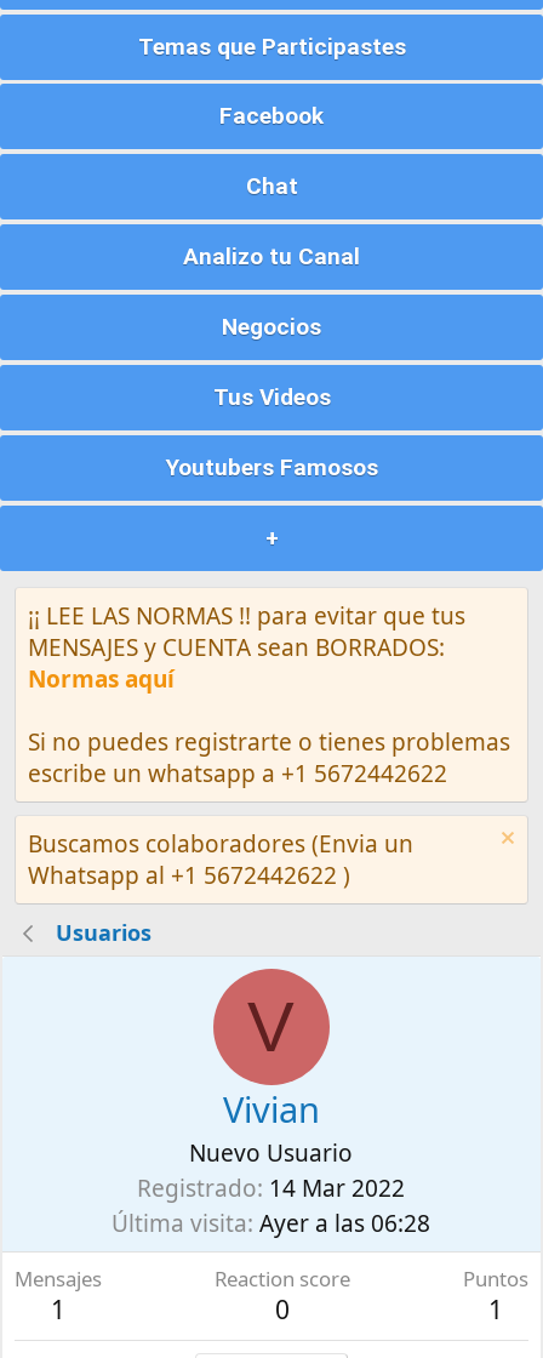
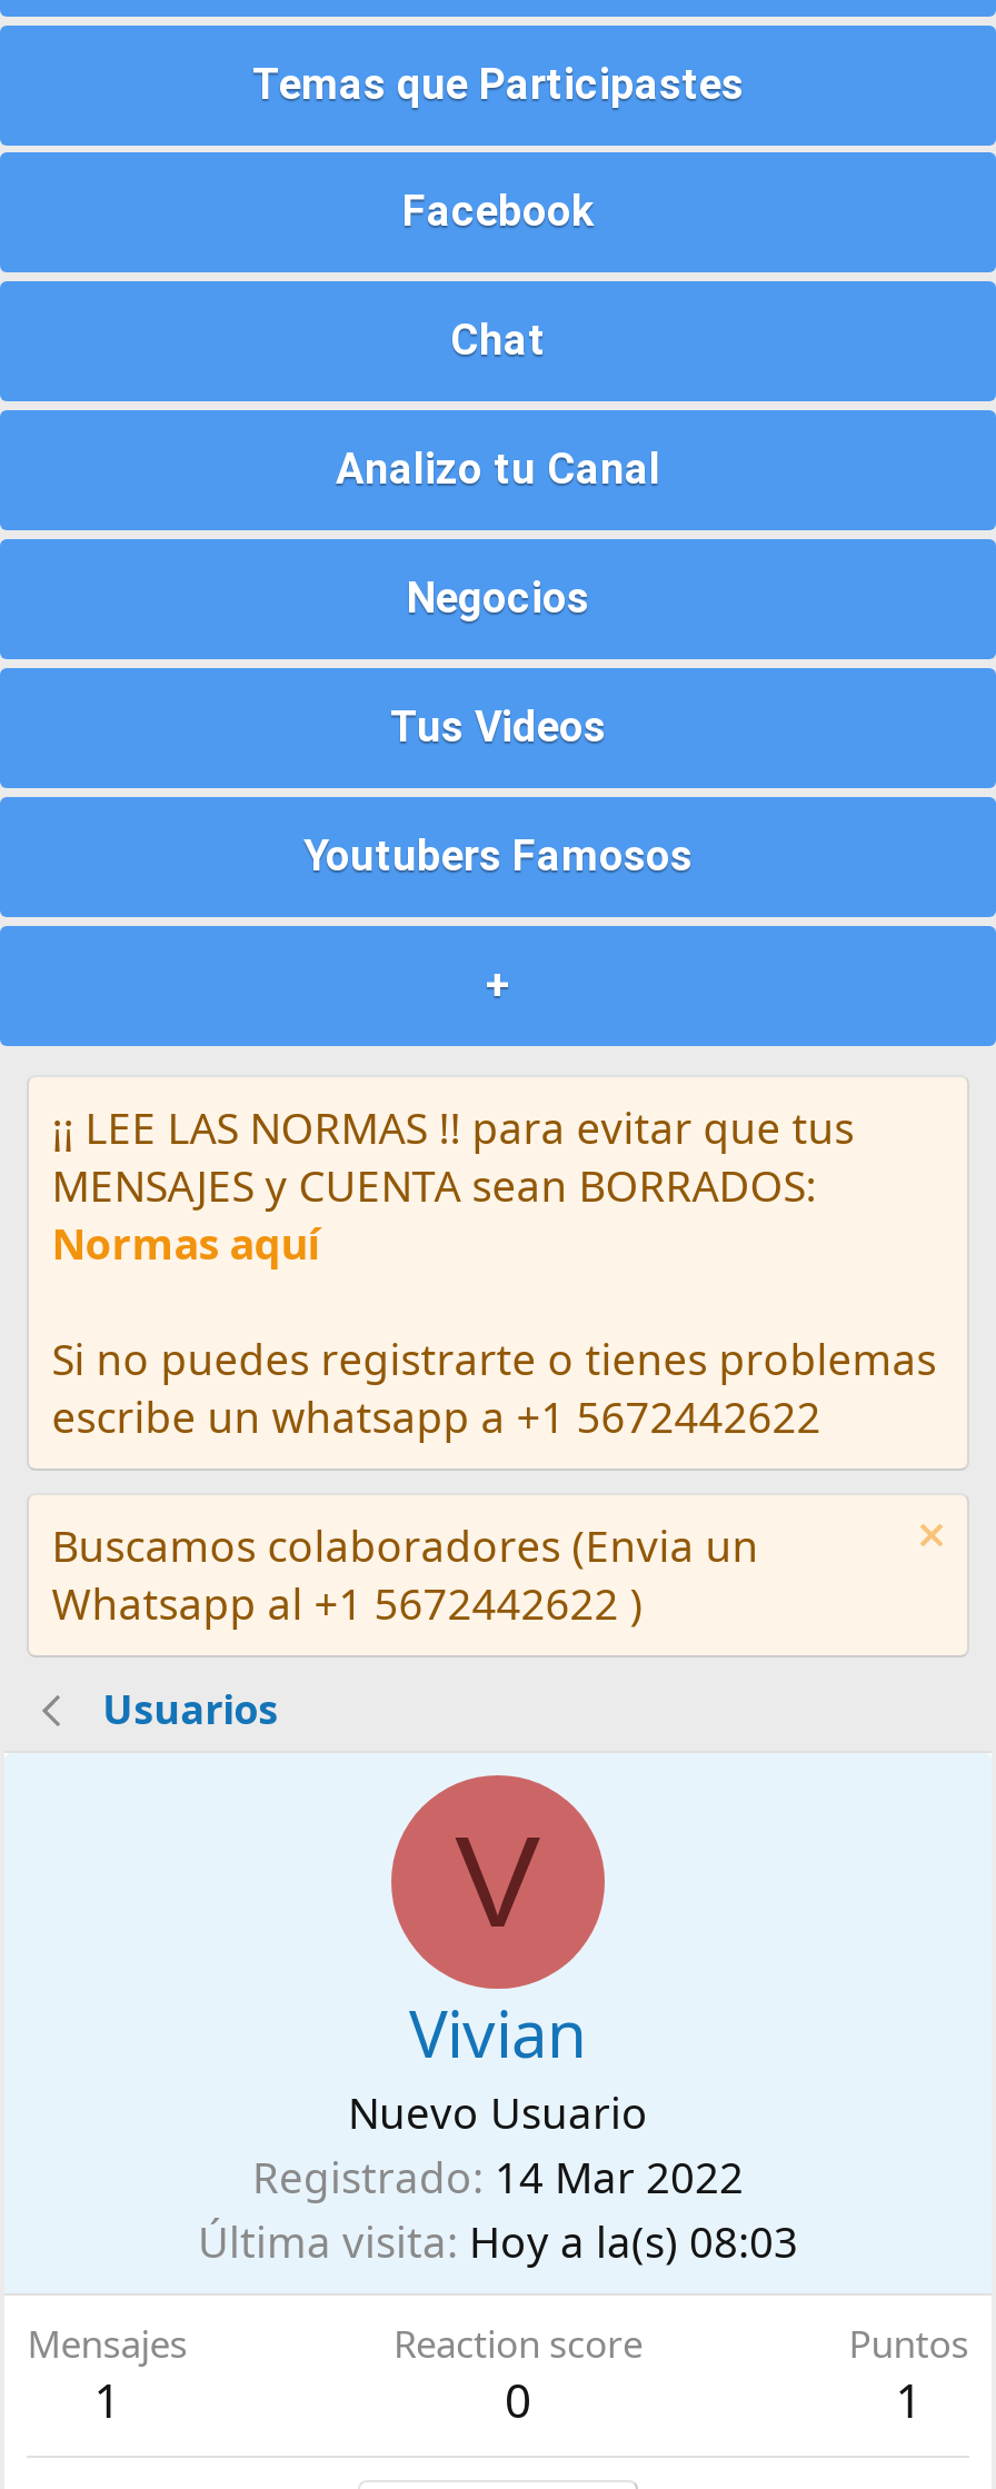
[112,1208,431,1240] Última visita Ayer a las 06:28 -> [198,2214,798,2272] Última visita Hoy a la(s) 08:03

